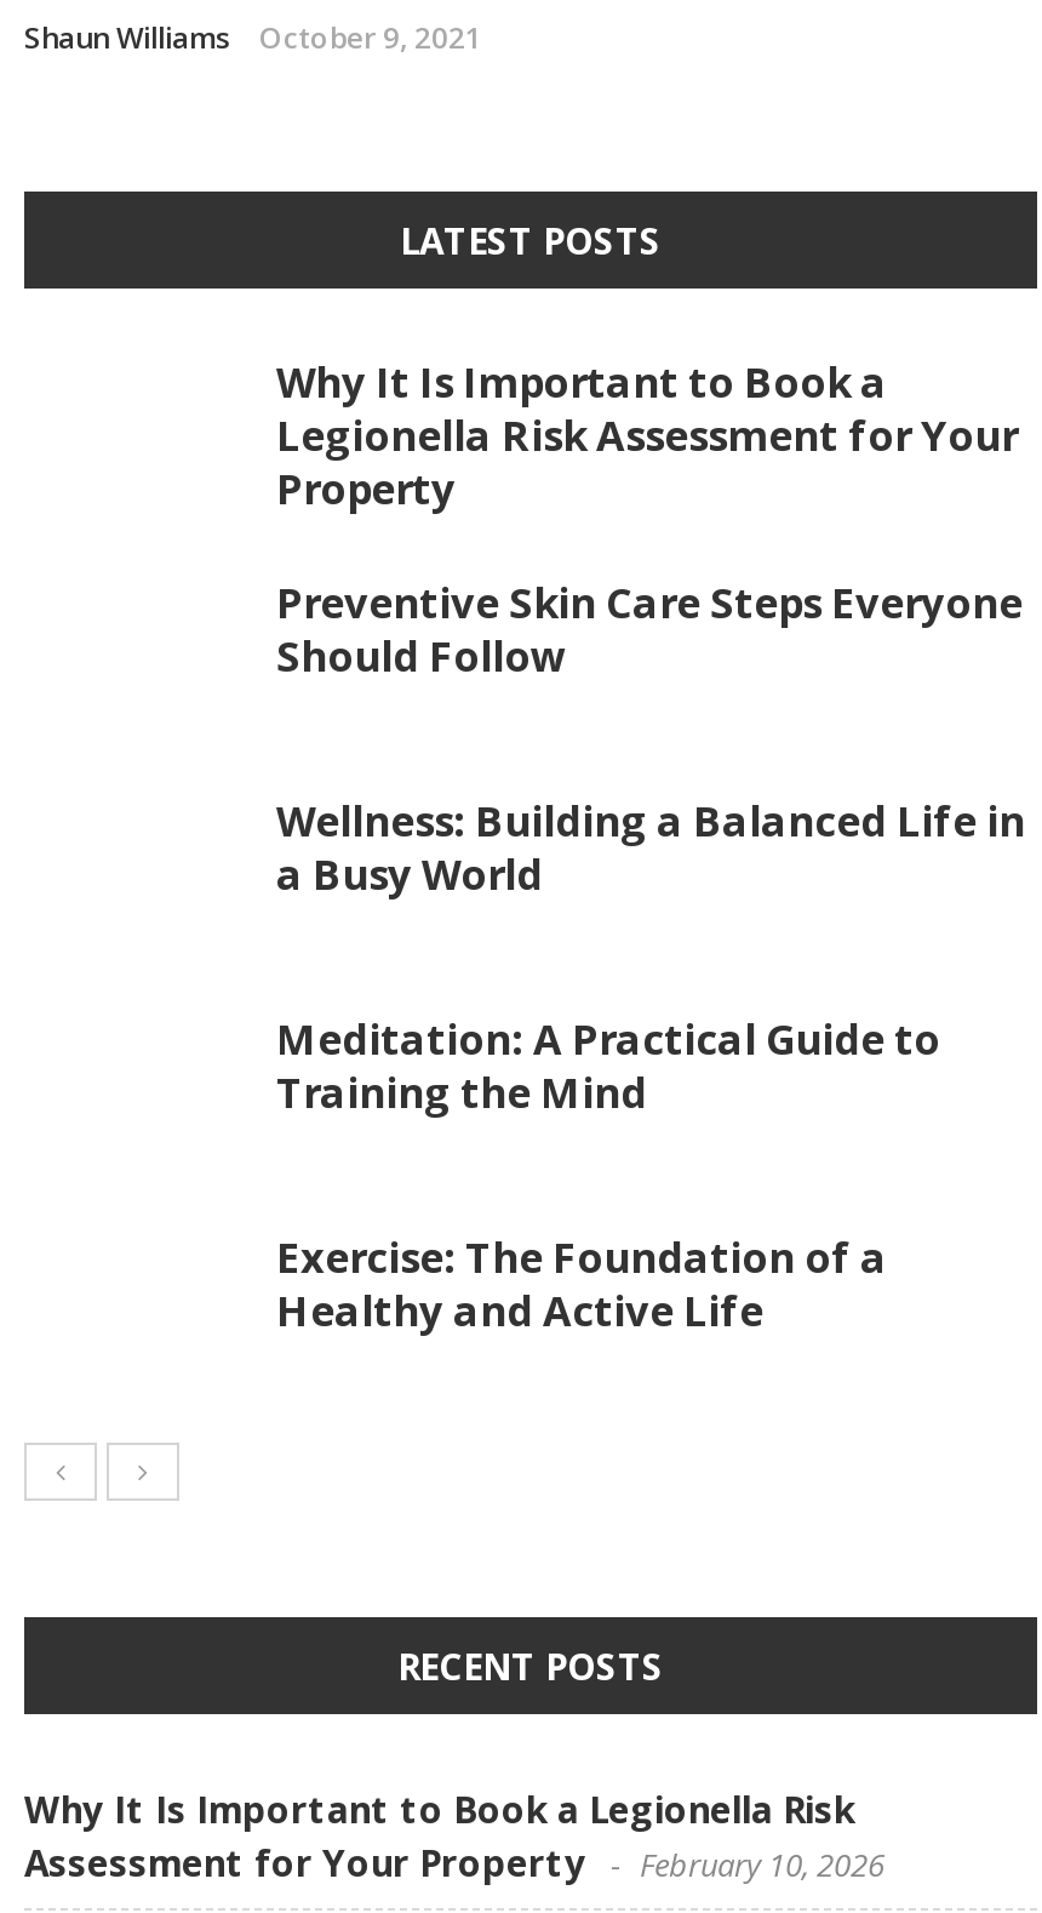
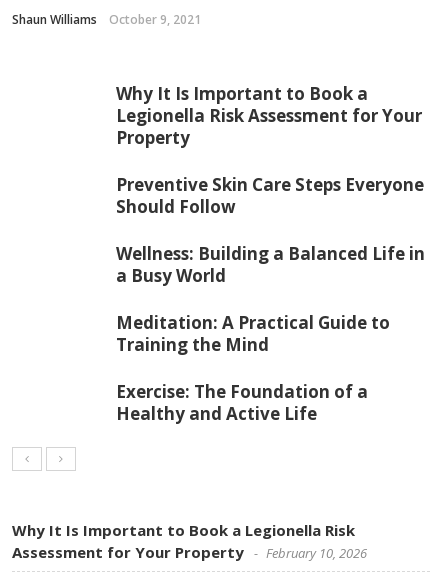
[400,215,662,263] LATEST POSTS -> none
[397,1640,664,1689] RECENT POSTS -> none

